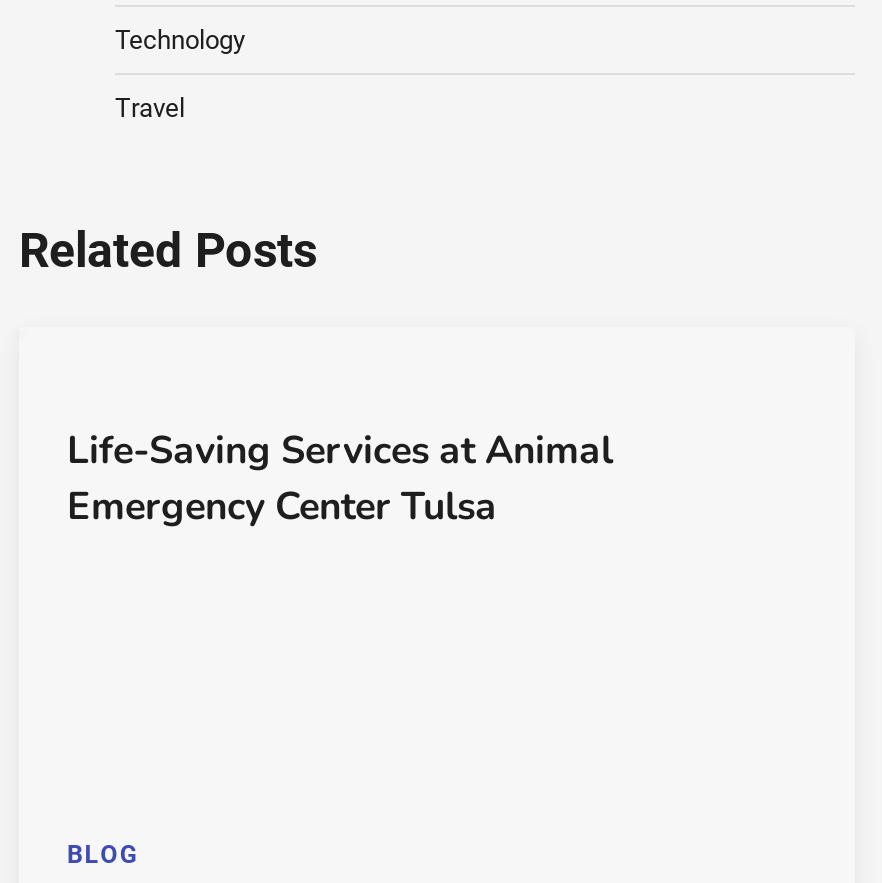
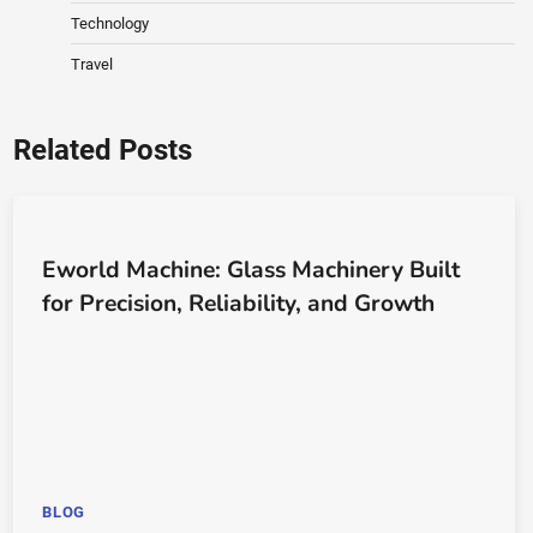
[67,425,613,533] Life-Saving Services at Animal | Emergency Center Tulsa -> [42,255,460,320] Eworld Machine: Glass Machinery Built | for Precision, Reliability, and Growth

